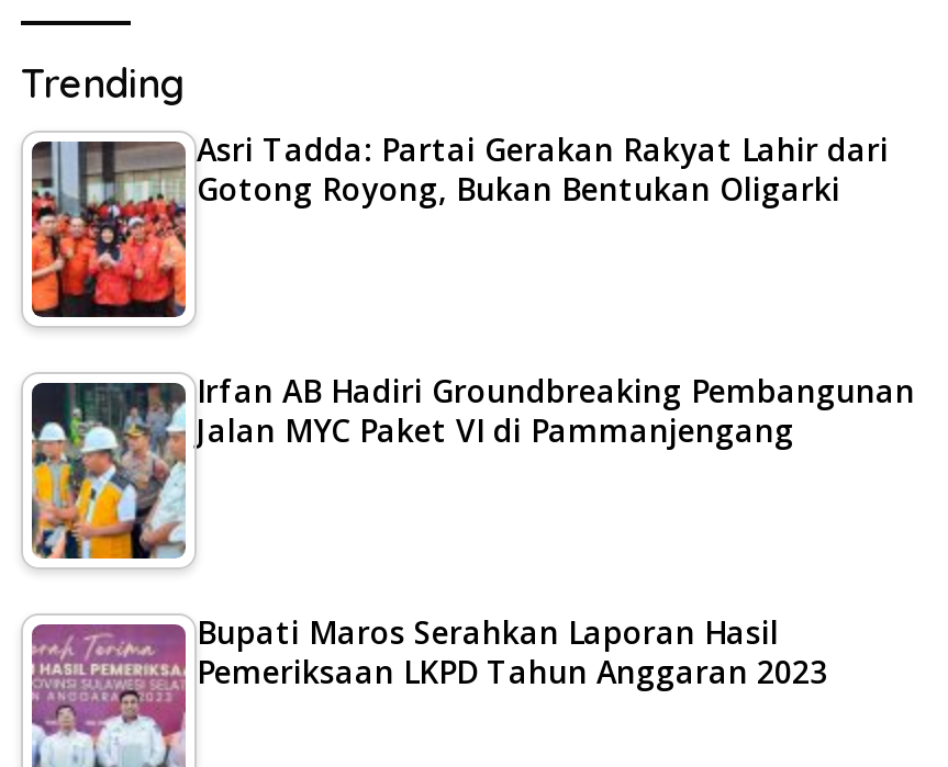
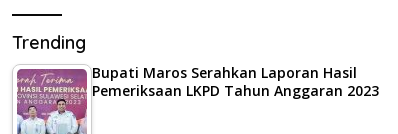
[30,129,889,330] [image] | Asri Tadda: Partai Gerakan Rakyat Lahir dari | Gotong Royong, Bukan Bentukan Oligarki -> none
[30,370,915,561] [image] | Irfan AB Hadiri Groundbreaking Pembangunan | Jalan MYC Paket VI di Pammanjengang -> none

